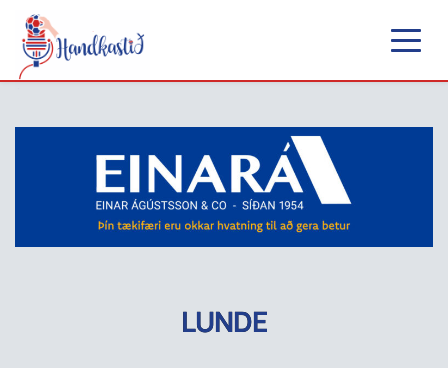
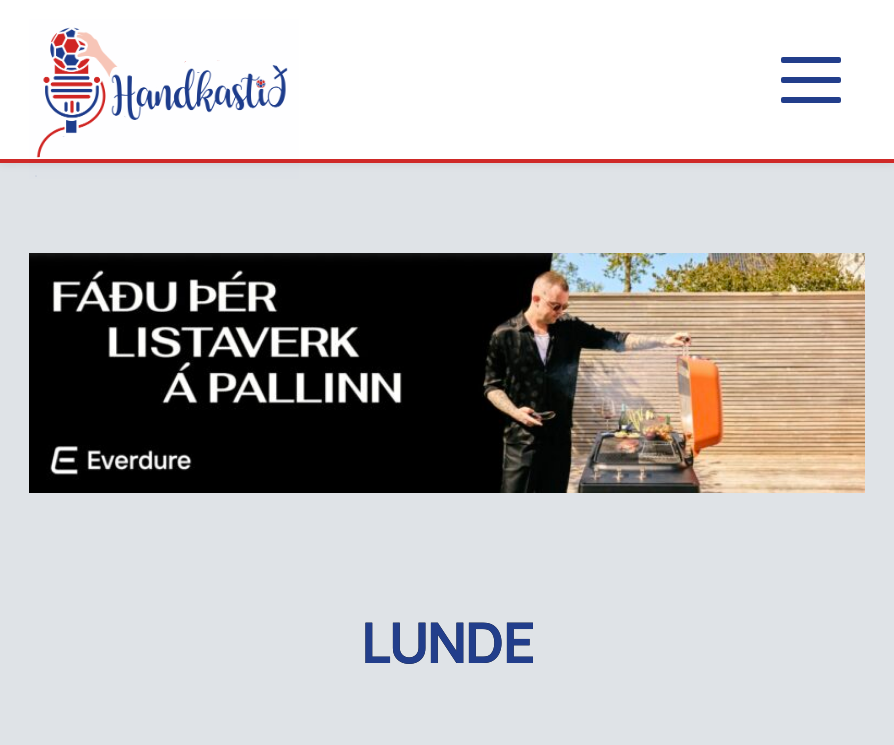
[14,126,434,248] [image] -> [27,251,867,495] [image]

